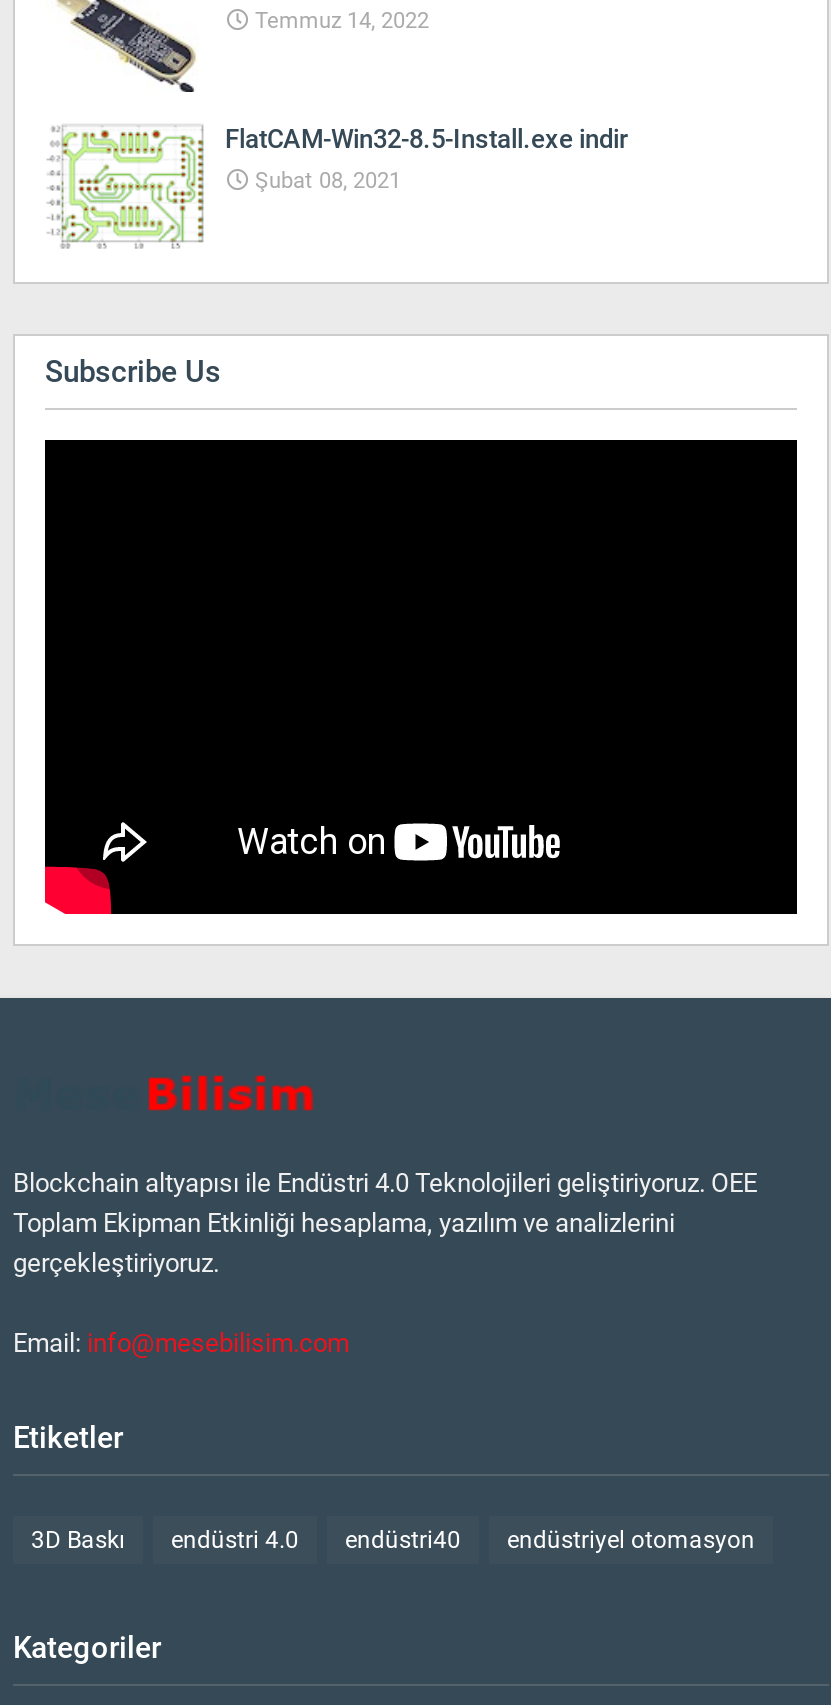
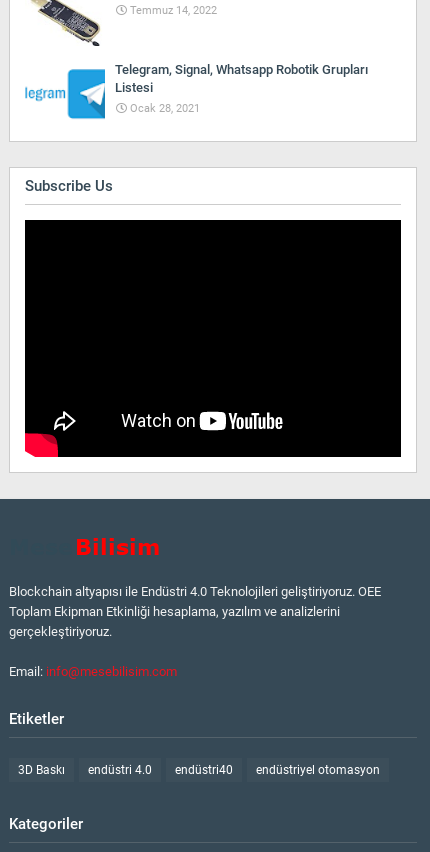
[45,124,629,248] [image] | FlatCAM-Win32-8.5-Install.exe indir -> [24,62,368,123] [image] | Telegram, Signal, Whatsapp Robotik Grupları | Listesi
[255,168,401,194] Şubat 08, 2021 -> [130,102,200,115] Ocak 28, 2021

